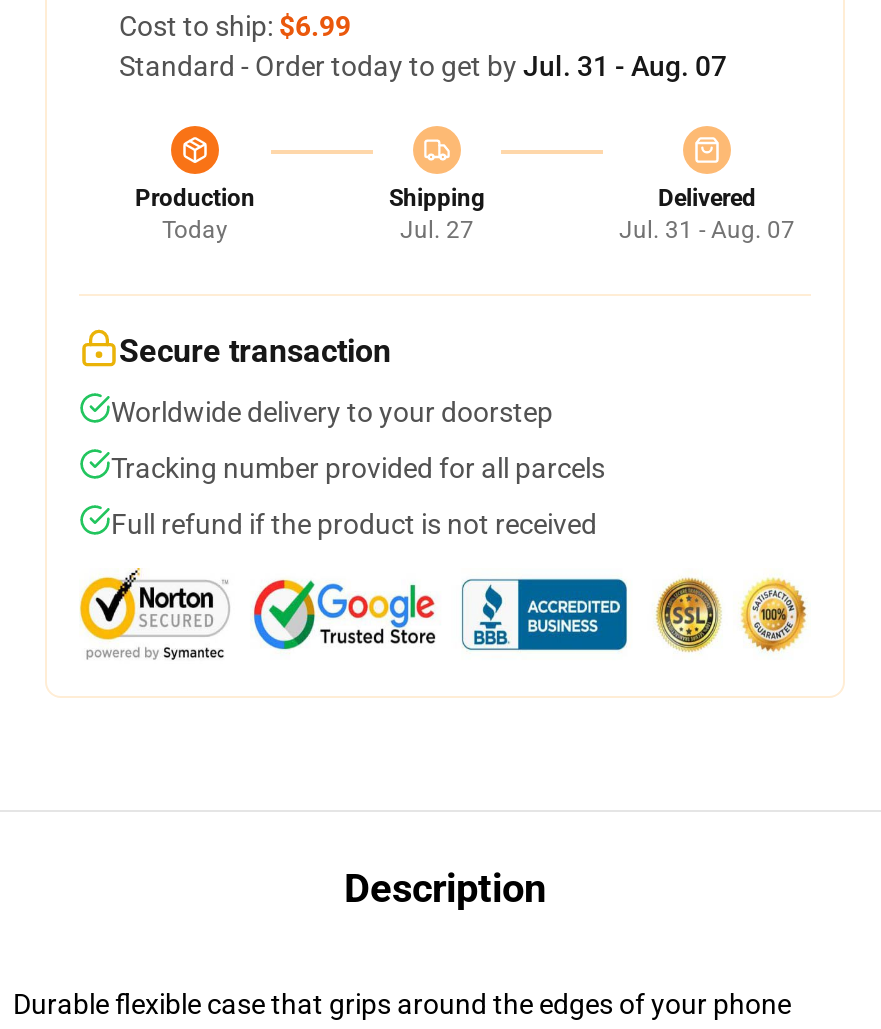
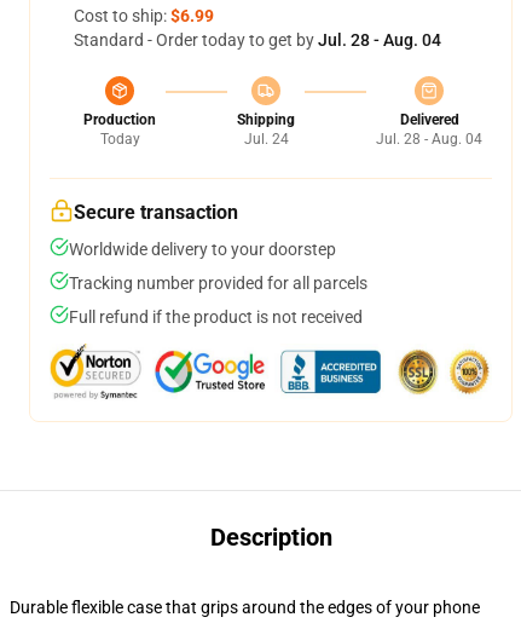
[119,50,727,82] Standard - Order today to get by Jul. 31 - Aug. 07 -> [74,30,441,50] Standard - Order today to get by Jul. 28 - Aug. 04
[400,216,474,244] Jul. 27 -> [244,131,288,148] Jul. 24
[619,216,795,244] Jul. 31 - Aug. 07 -> [376,131,482,148] Jul. 28 - Aug. 04

